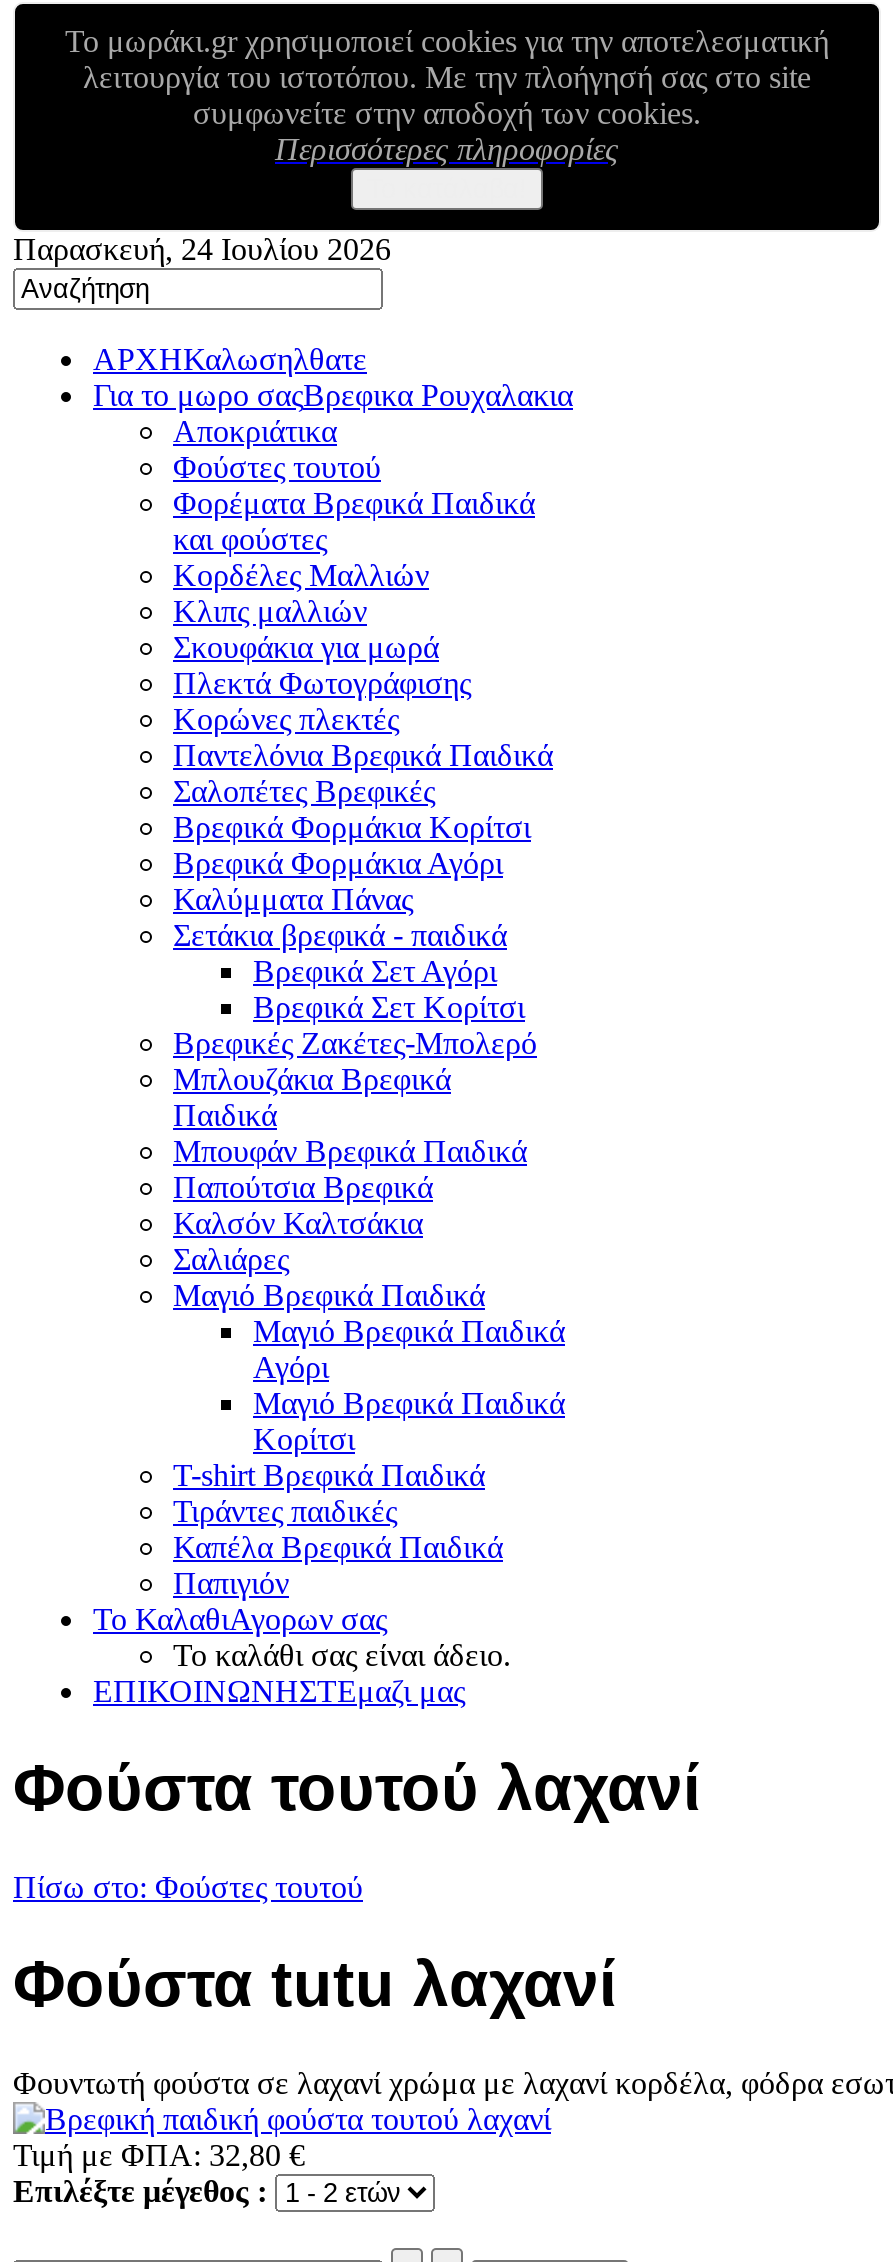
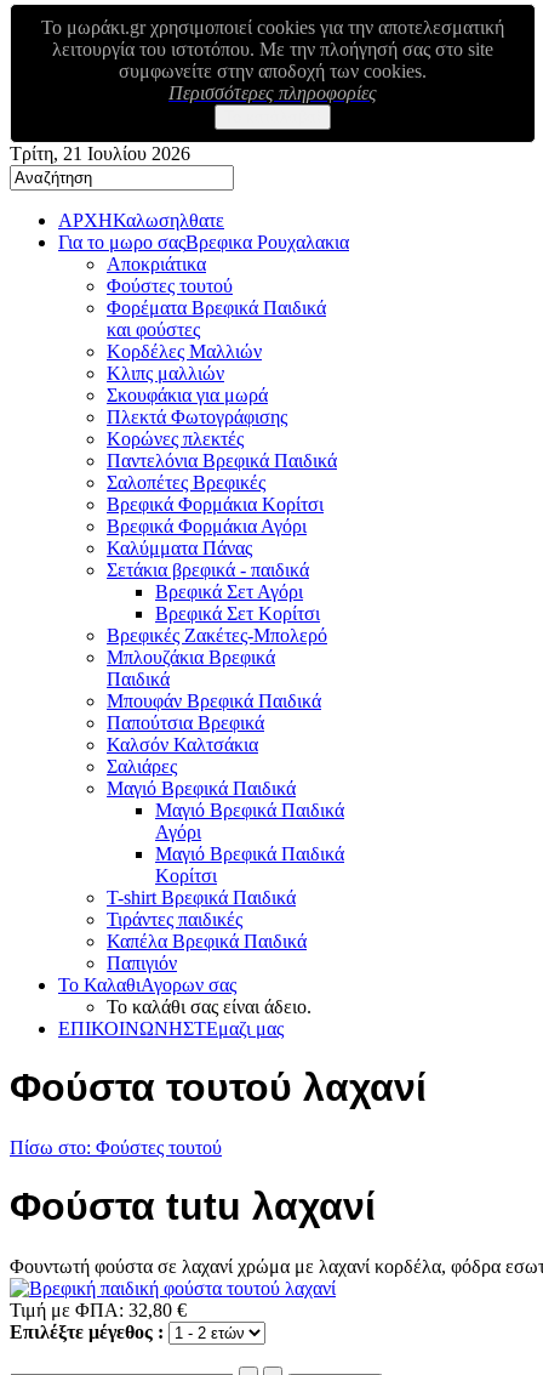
[13,232,391,266] Παρασκευή, 24 Ιουλίου 2026 -> [10,143,190,164] Τρίτη, 21 Ιουλίου 2026

